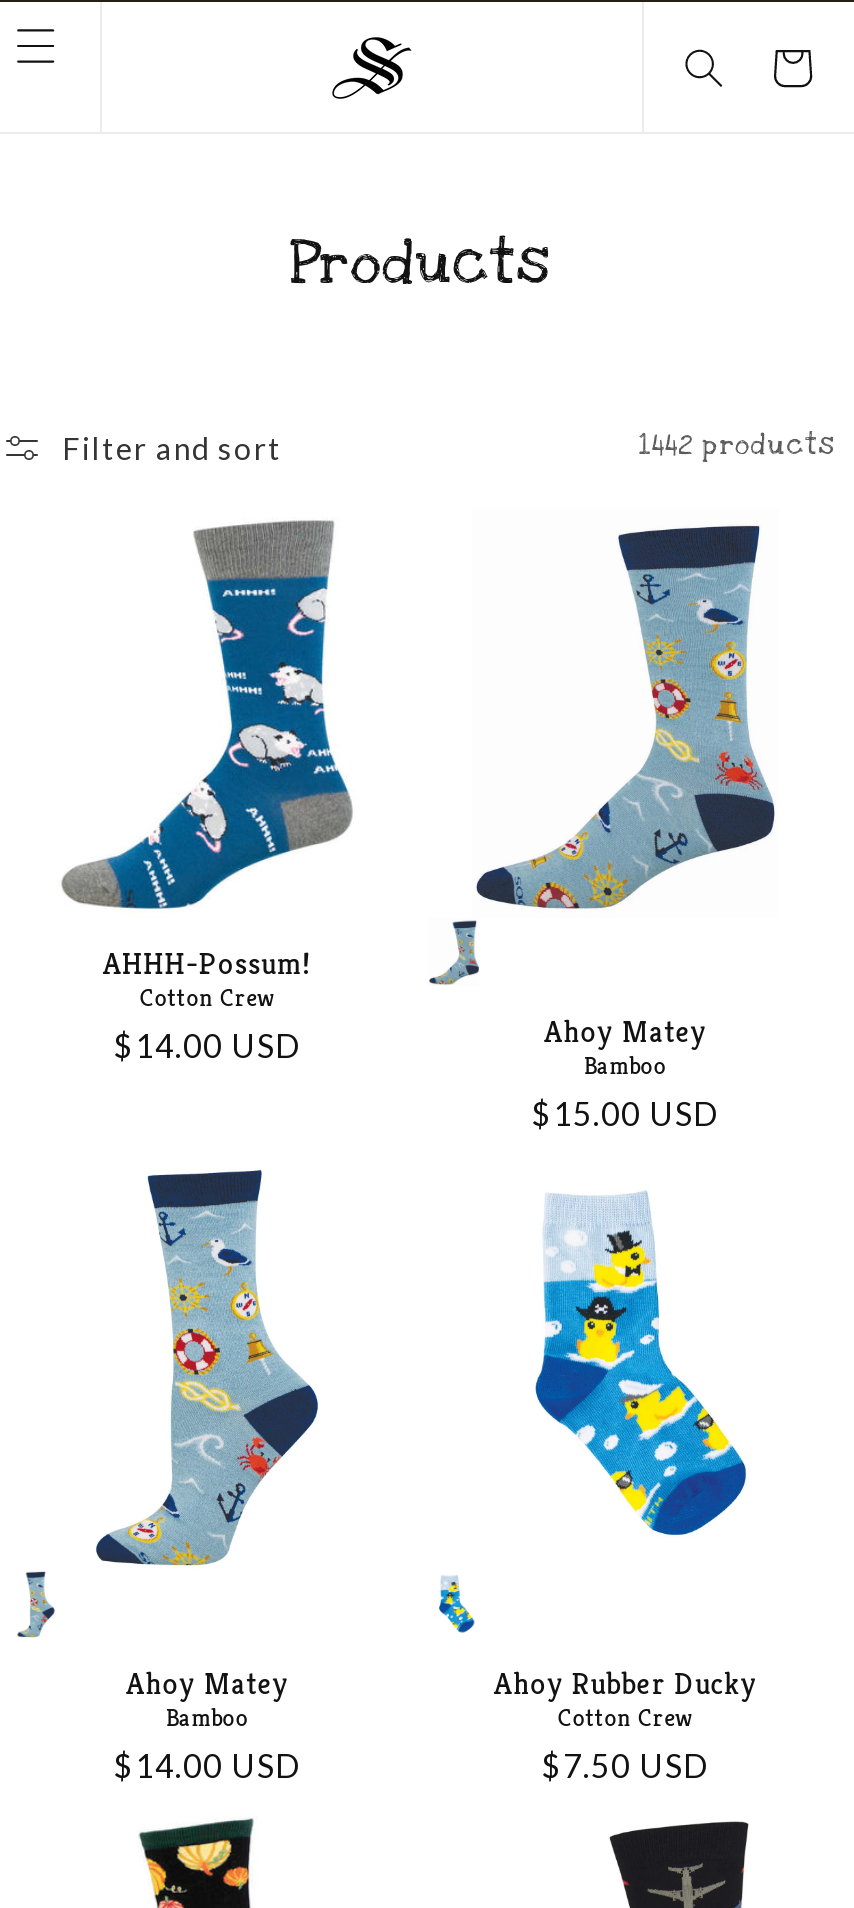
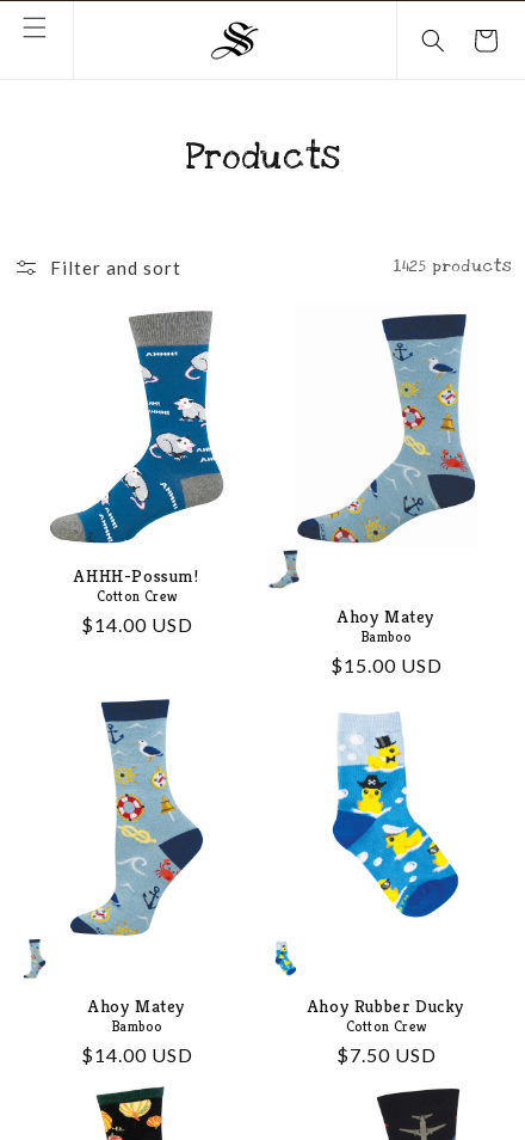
[638,429,838,465] 1442 products -> [394,256,513,277] 1425 products

